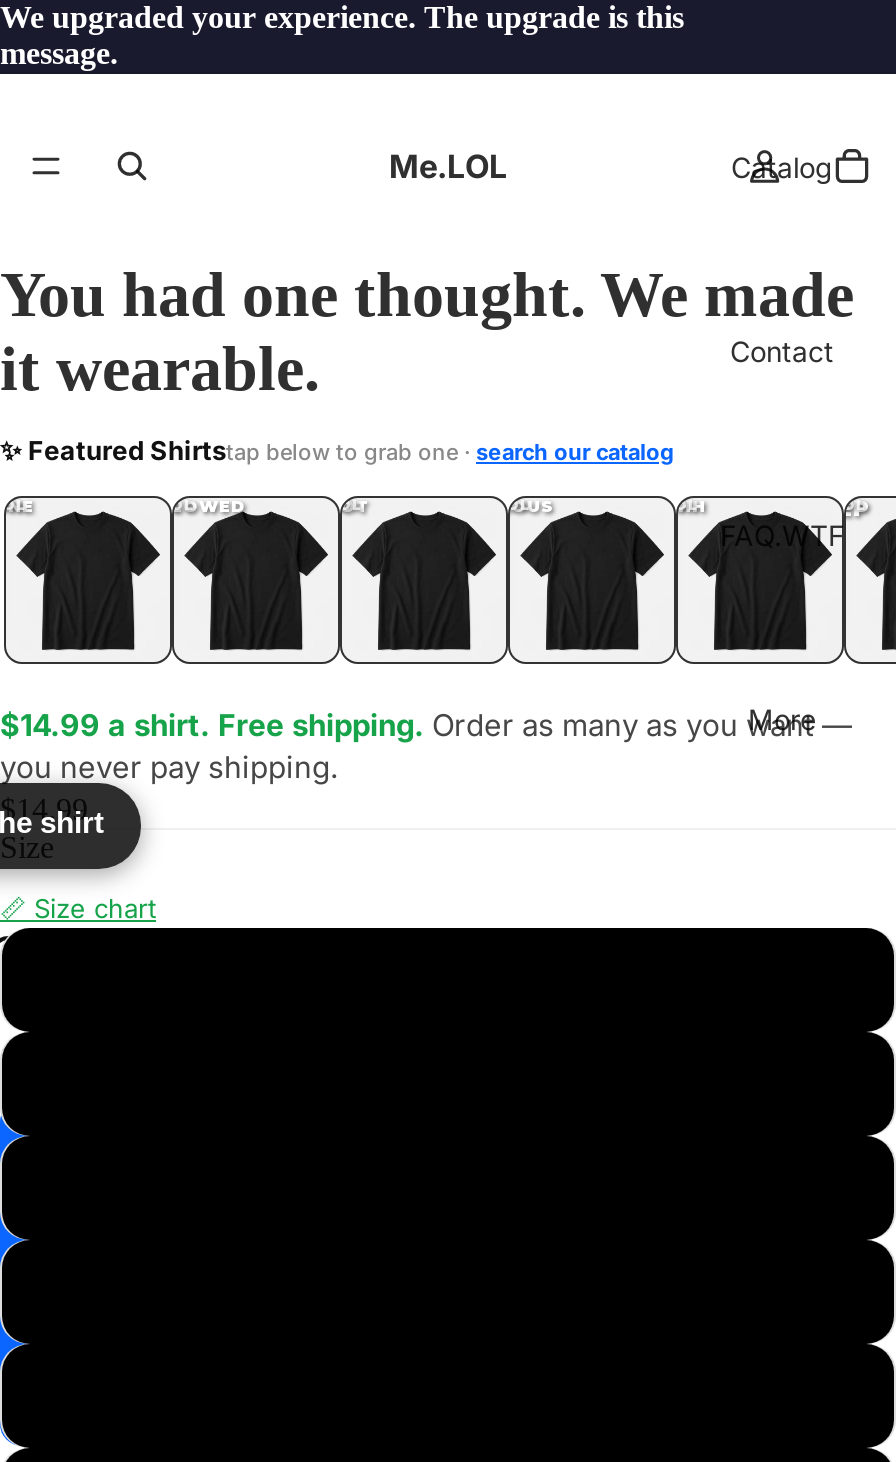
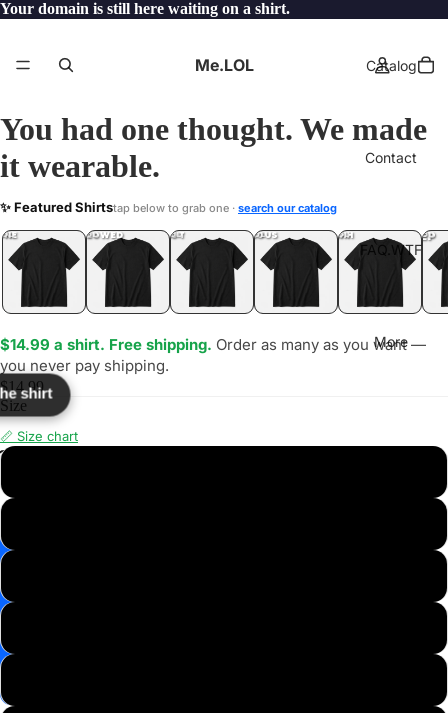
[0,0,684,70] We upgraded your experience. The upgrade is this | message. -> [0,0,290,17] Your domain is still here waiting on a shirt.

